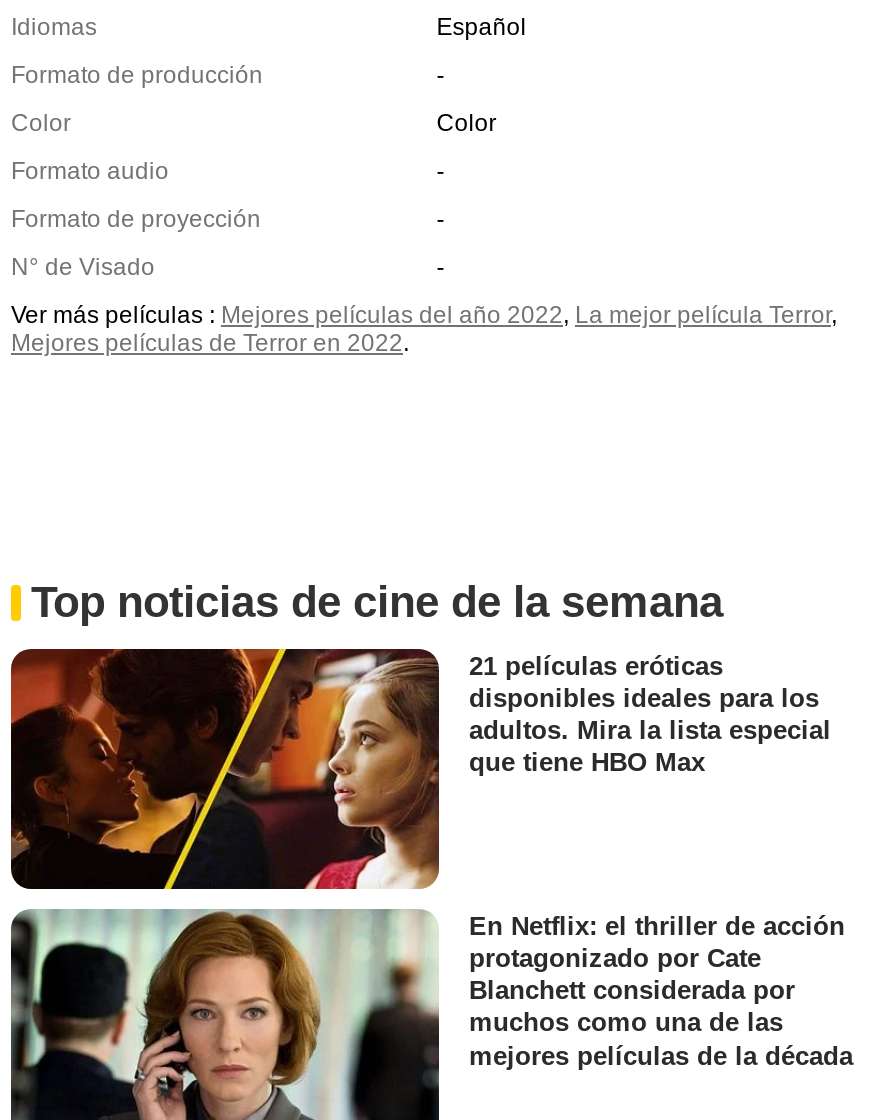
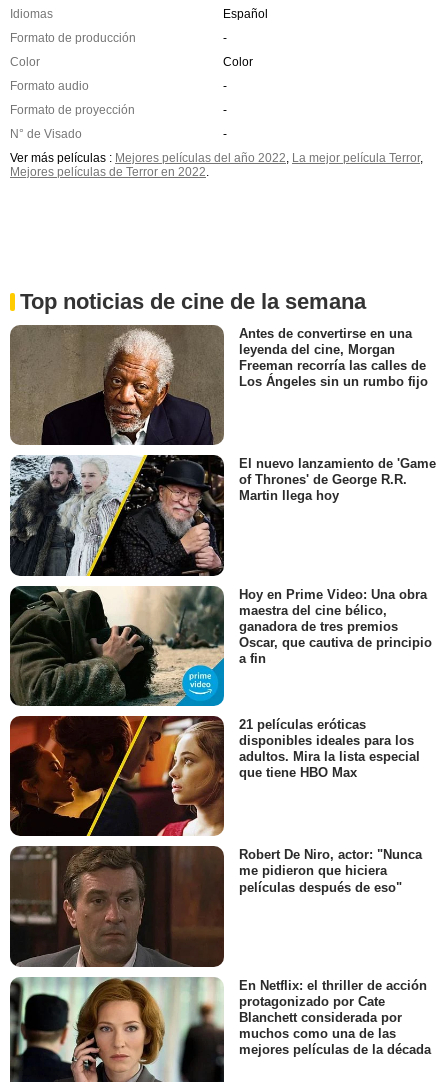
none -> [9,324,428,446] [image] | Antes de convertirse en una | leyenda del cine, Morgan | Freeman recorría las calles de | Los Ángeles sin un rumbo fijo
none -> [10,454,436,577] [image] | El nuevo lanzamiento de 'Game | of Thrones' de George R.R. | Martin llega hoy
none -> [10,585,432,707] [image] | Hoy en Prime Video: Una obra | maestra del cine bélico, | ganadora de tres premios | Oscar, que cautiva de principio | a fin
none -> [10,846,422,968] [image] | Robert De Niro, actor: "Nunca | me pidieron que hiciera | películas después de eso"

